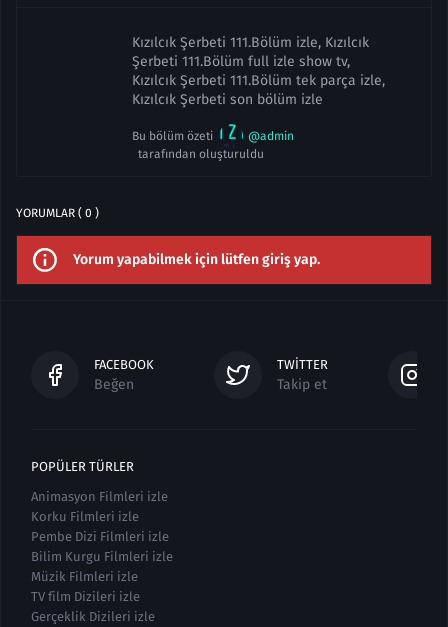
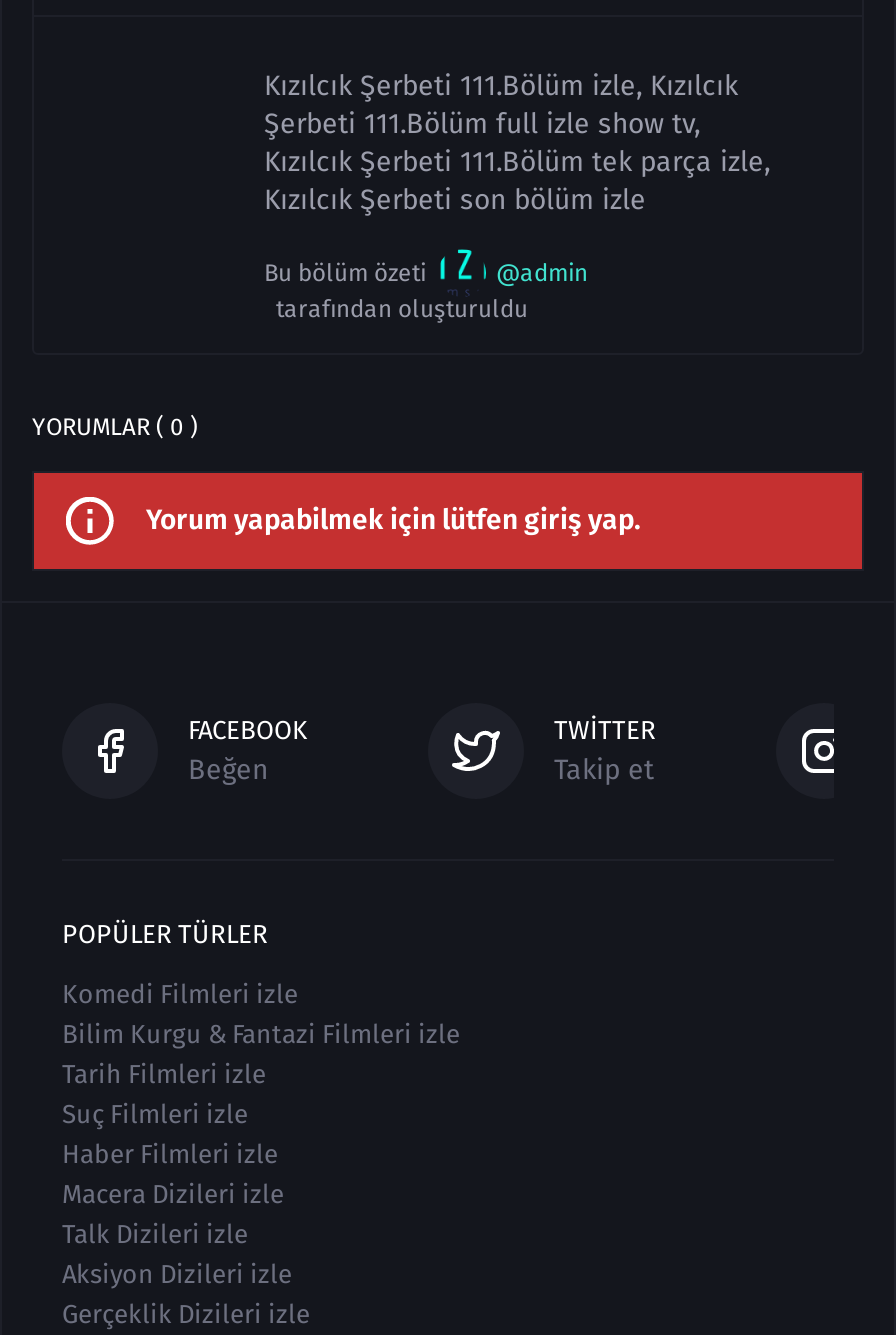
[31,489,173,604] Animasyon Filmleri izle | Korku Filmleri izle | Pembe Dizi Filmleri izle | Bilim Kurgu Filmleri izle | Müzik Filmleri izle | TV film Dizileri izle -> [62,979,460,1289] Komedi Filmleri izle | Bilim Kurgu & Fantazi Filmleri izle | Tarih Filmleri izle | Suç Filmleri izle | Haber Filmleri izle | Macera Dizileri izle | Talk Dizileri izle | Aksiyon Dizileri izle

